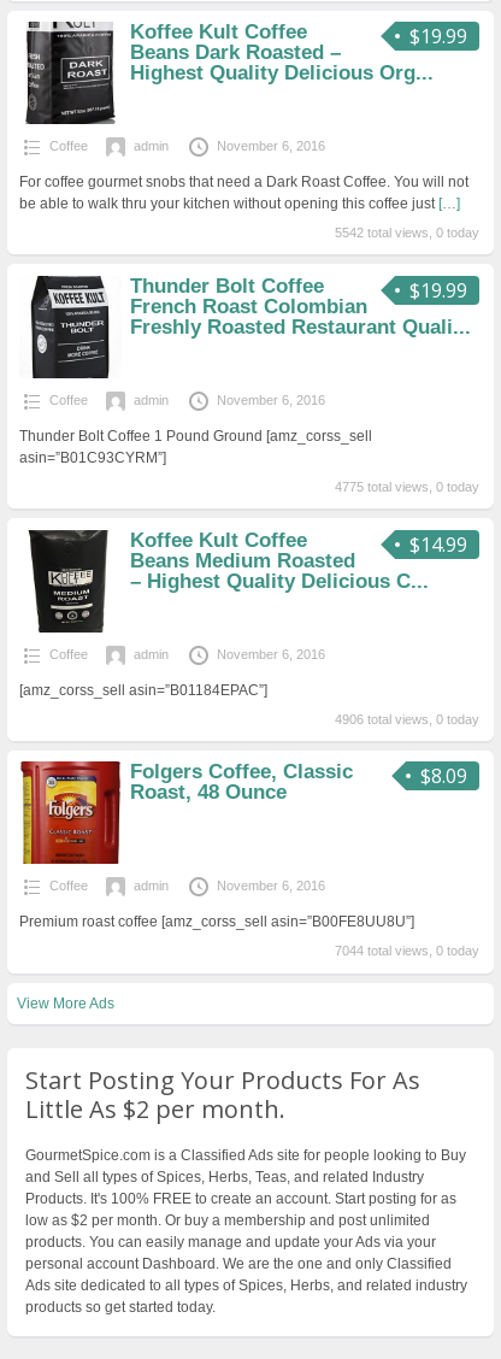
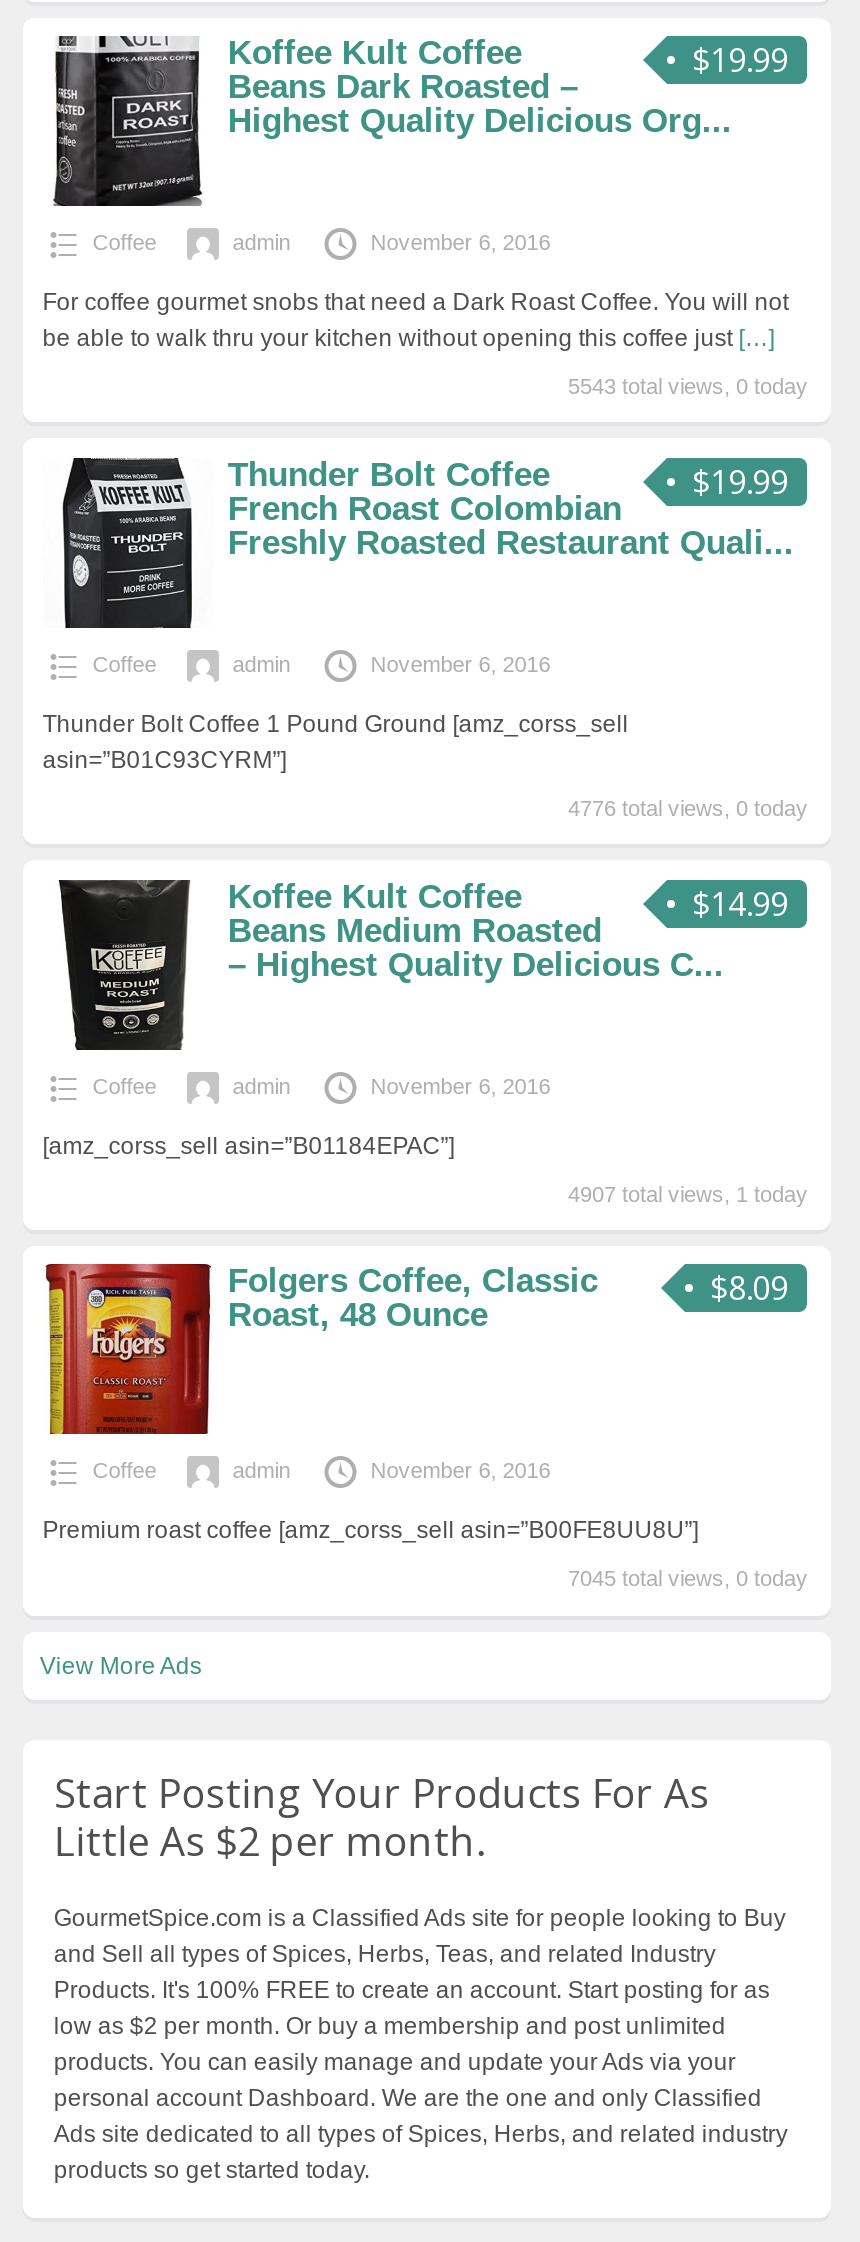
[335,225,480,240] 5542 total views, 0 today -> [568,374,808,398] 5543 total views, 0 today
[335,479,480,494] 4775 total views, 0 today -> [568,796,808,820] 4776 total views, 0 today
[335,711,480,726] 4906 total views, 0 today -> [568,1181,808,1205] 4907 total views, 1 today
[335,944,480,958] 7044 total views, 0 today -> [568,1566,808,1590] 7045 total views, 0 today

